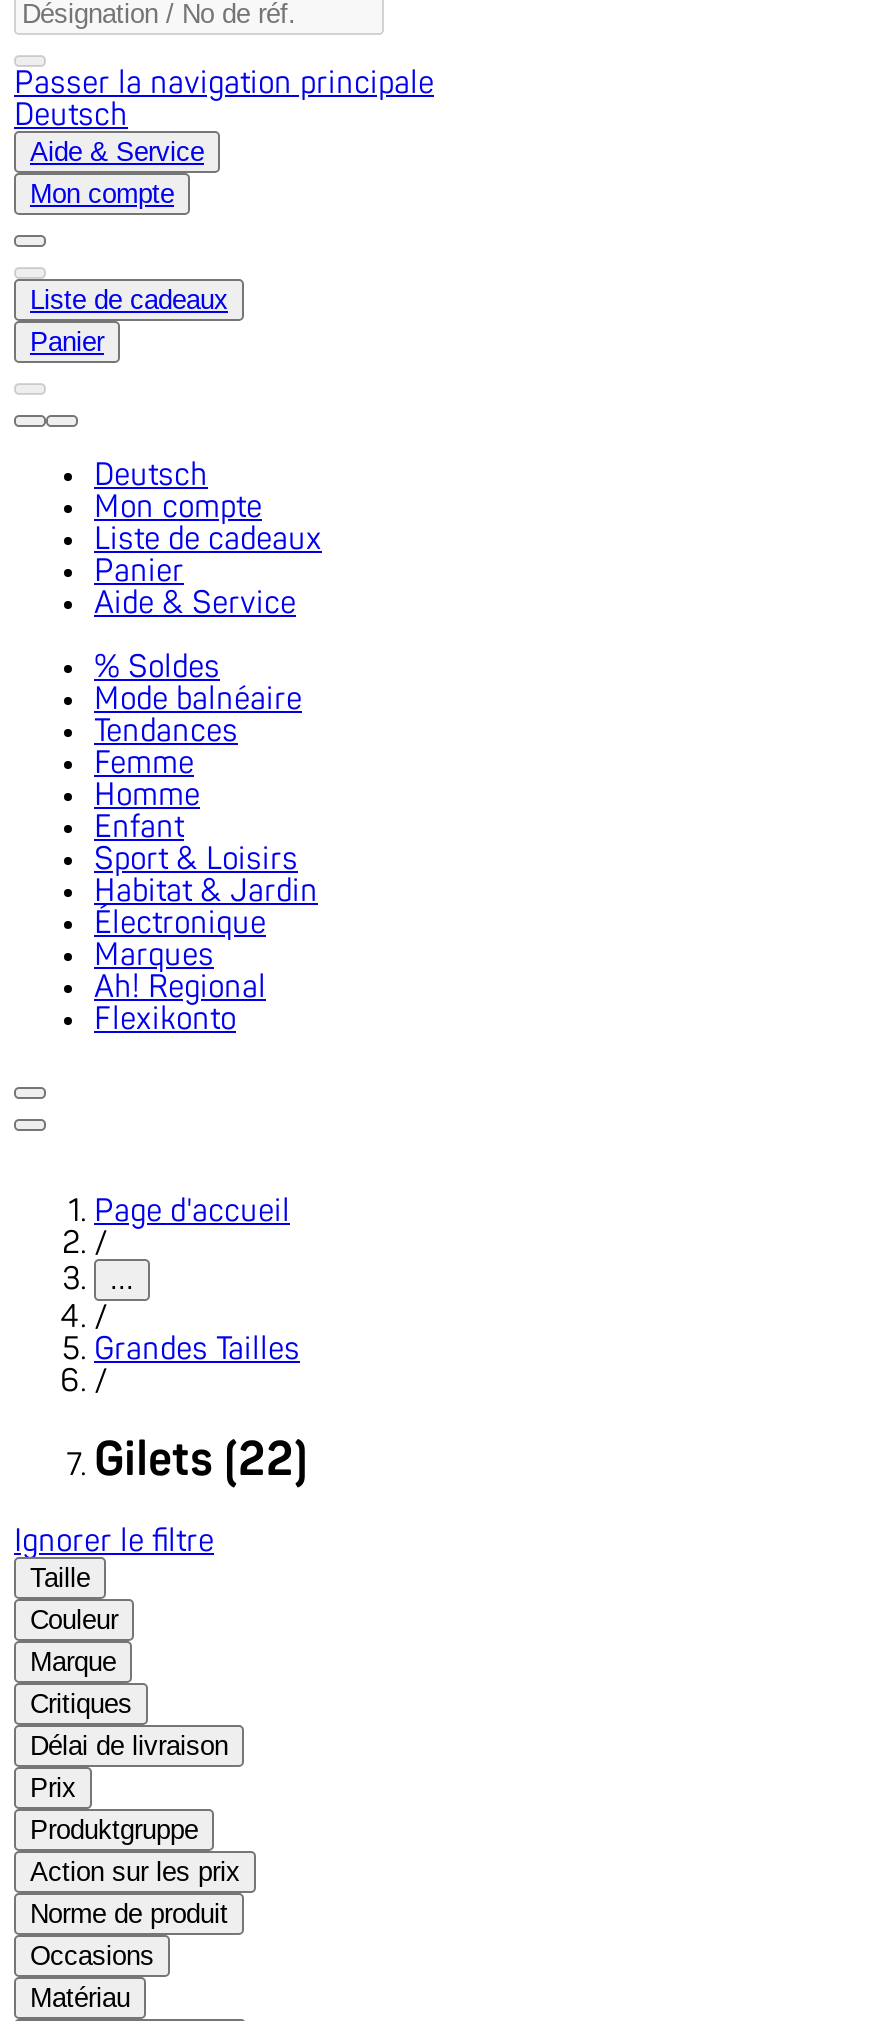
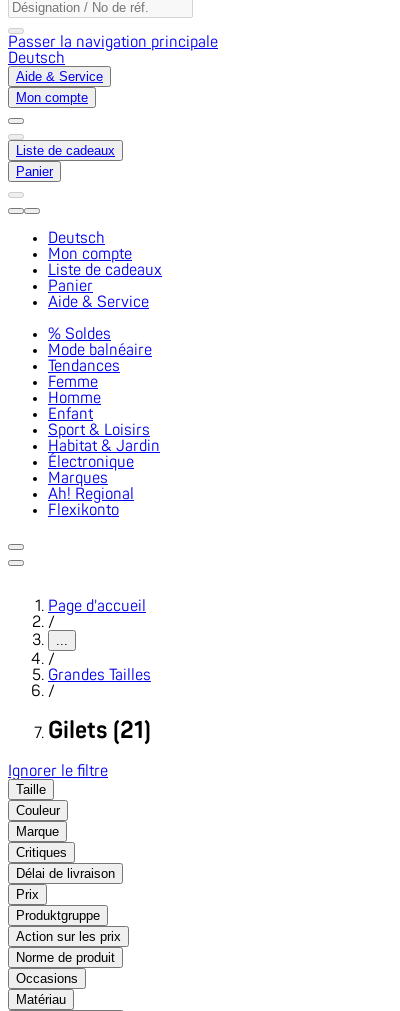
[94,1437,308,1485] Gilets (22) -> [48,719,151,743] Gilets (21)

